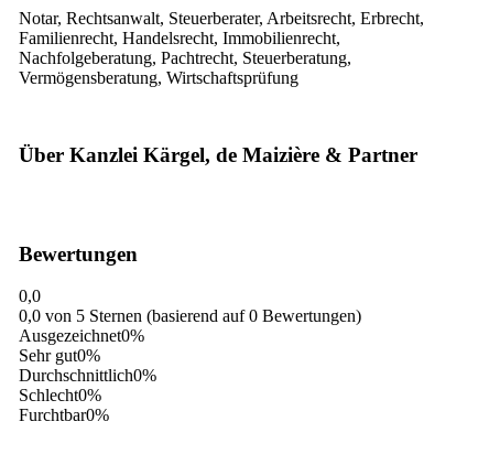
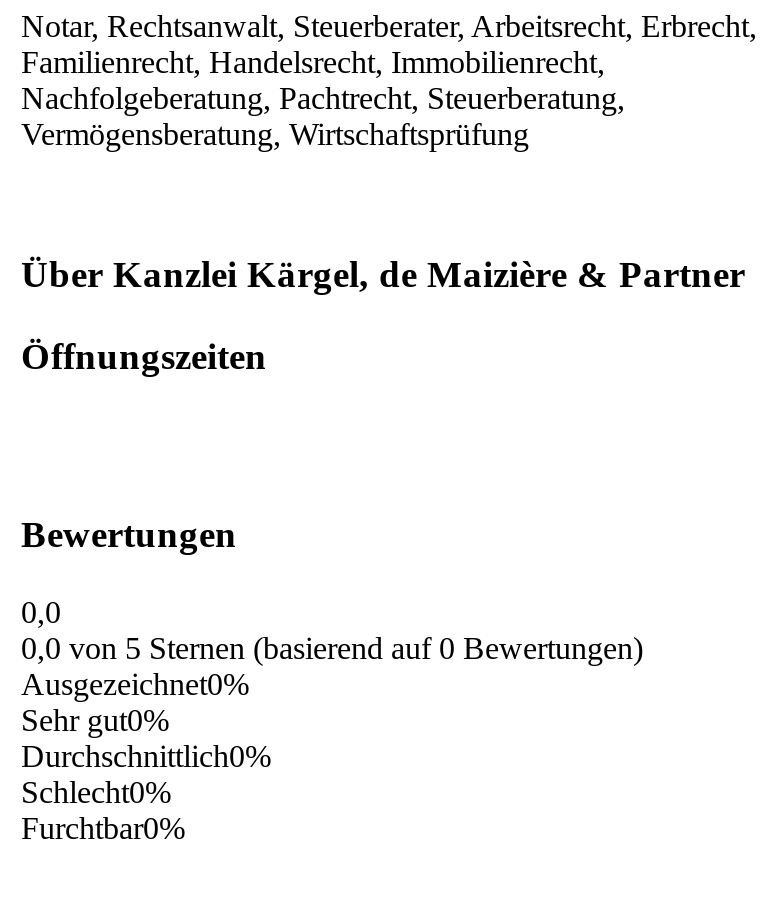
none -> [21,335,267,377] Öffnungszeiten

